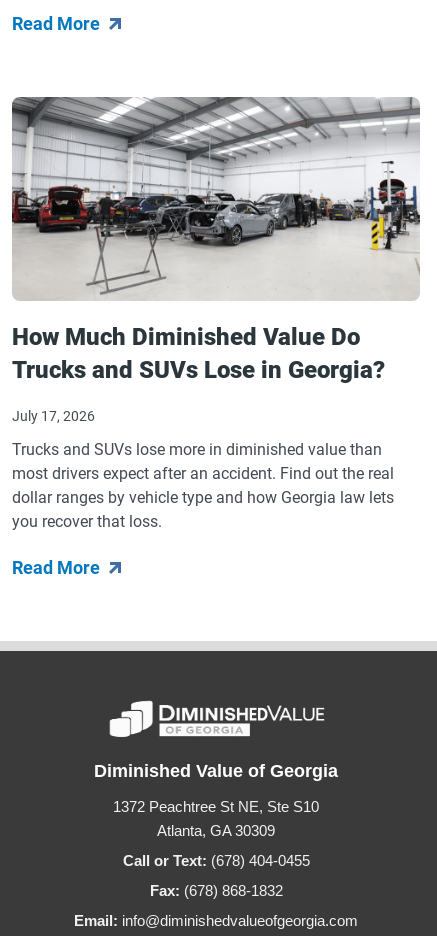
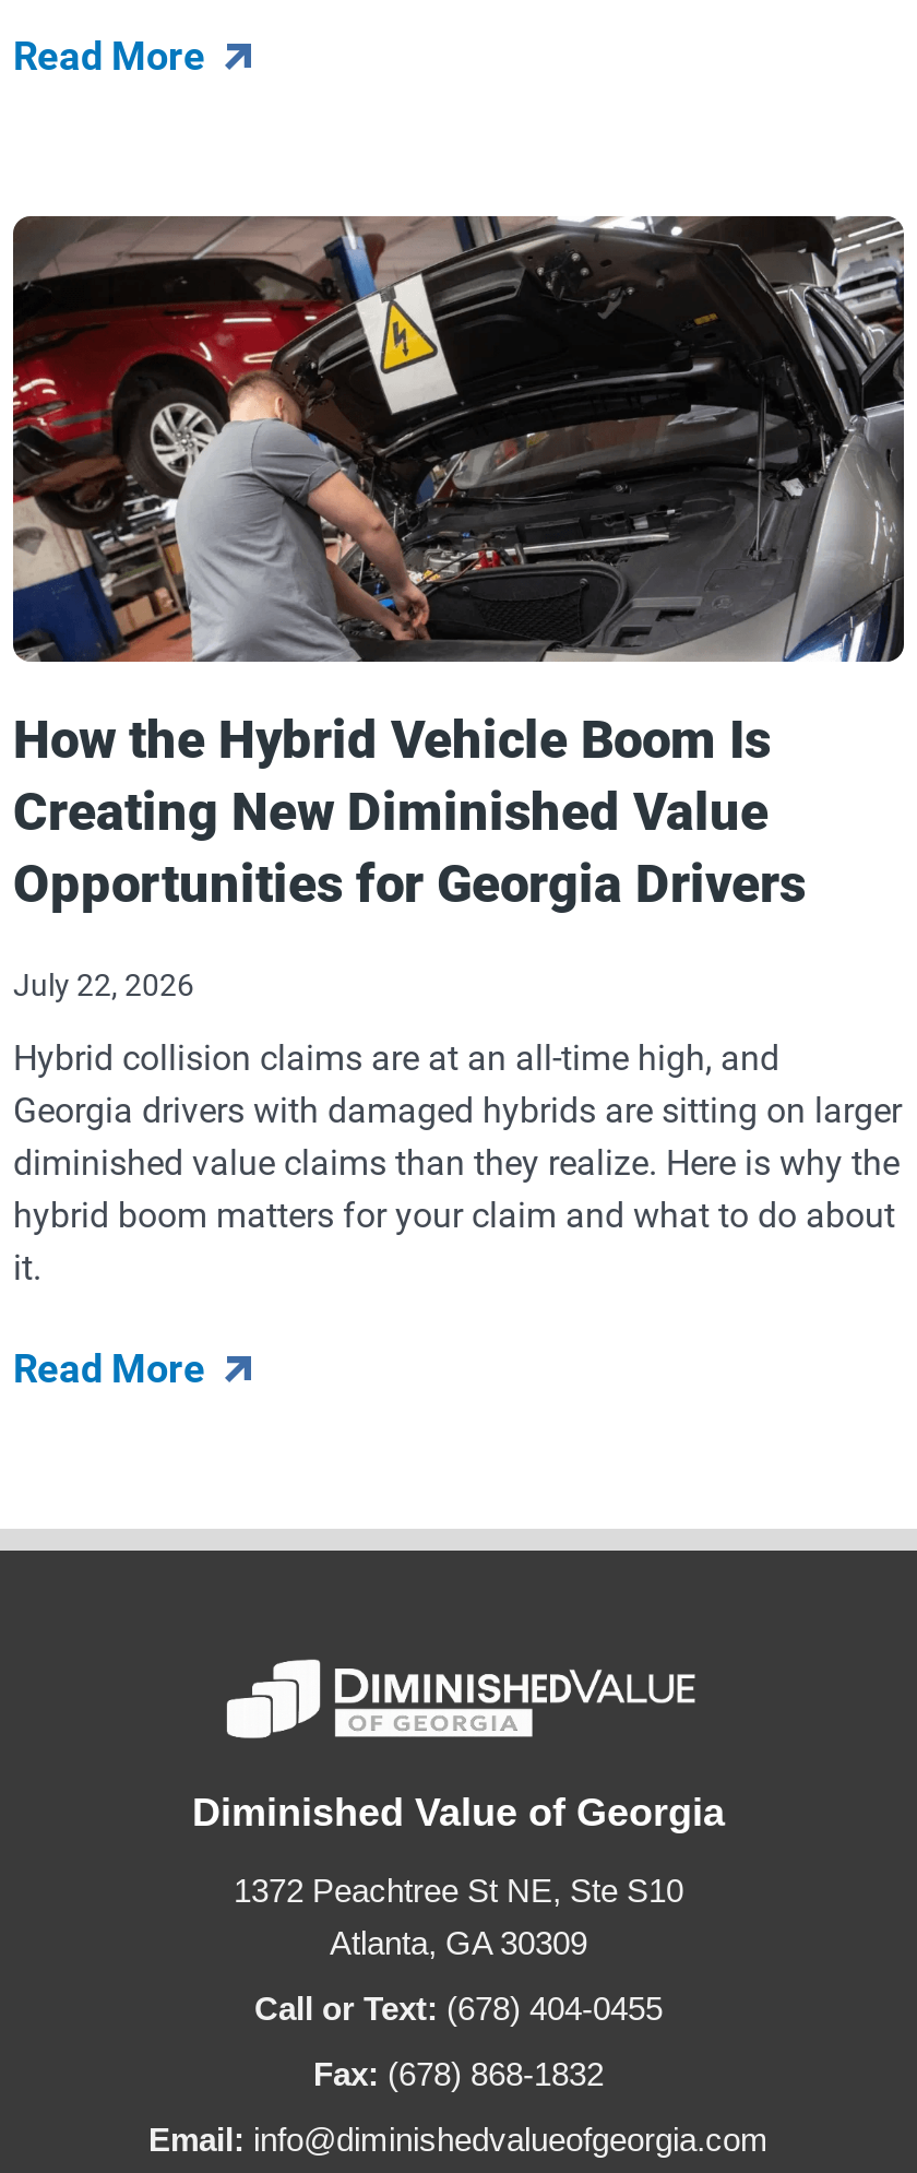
[12,97,420,383] [image] | How Much Diminished Value Do | Trucks and SUVs Lose in Georgia? -> [11,214,906,914] [image] | How the Hybrid Vehicle Boom Is | Creating New Diminished Value | Opportunities for Georgia Drivers
[12,407,95,423] July 17, 2026 -> [13,966,194,1001] July 22, 2026
[12,439,394,530] Trucks and SUVs lose more in diminished value than | most drivers expect after an accident. Find out the real | dollar ranges by vehicle type and how Georgia law lets | you recover that loss. -> [13,1036,902,1287] Hybrid collision claims are at an all-time high, and | Georgia drivers with damaged hybrids are sitting on larger | diminished value claims than they realize. Here is why the | hybrid boom matters for your claim and what to do about | it.

